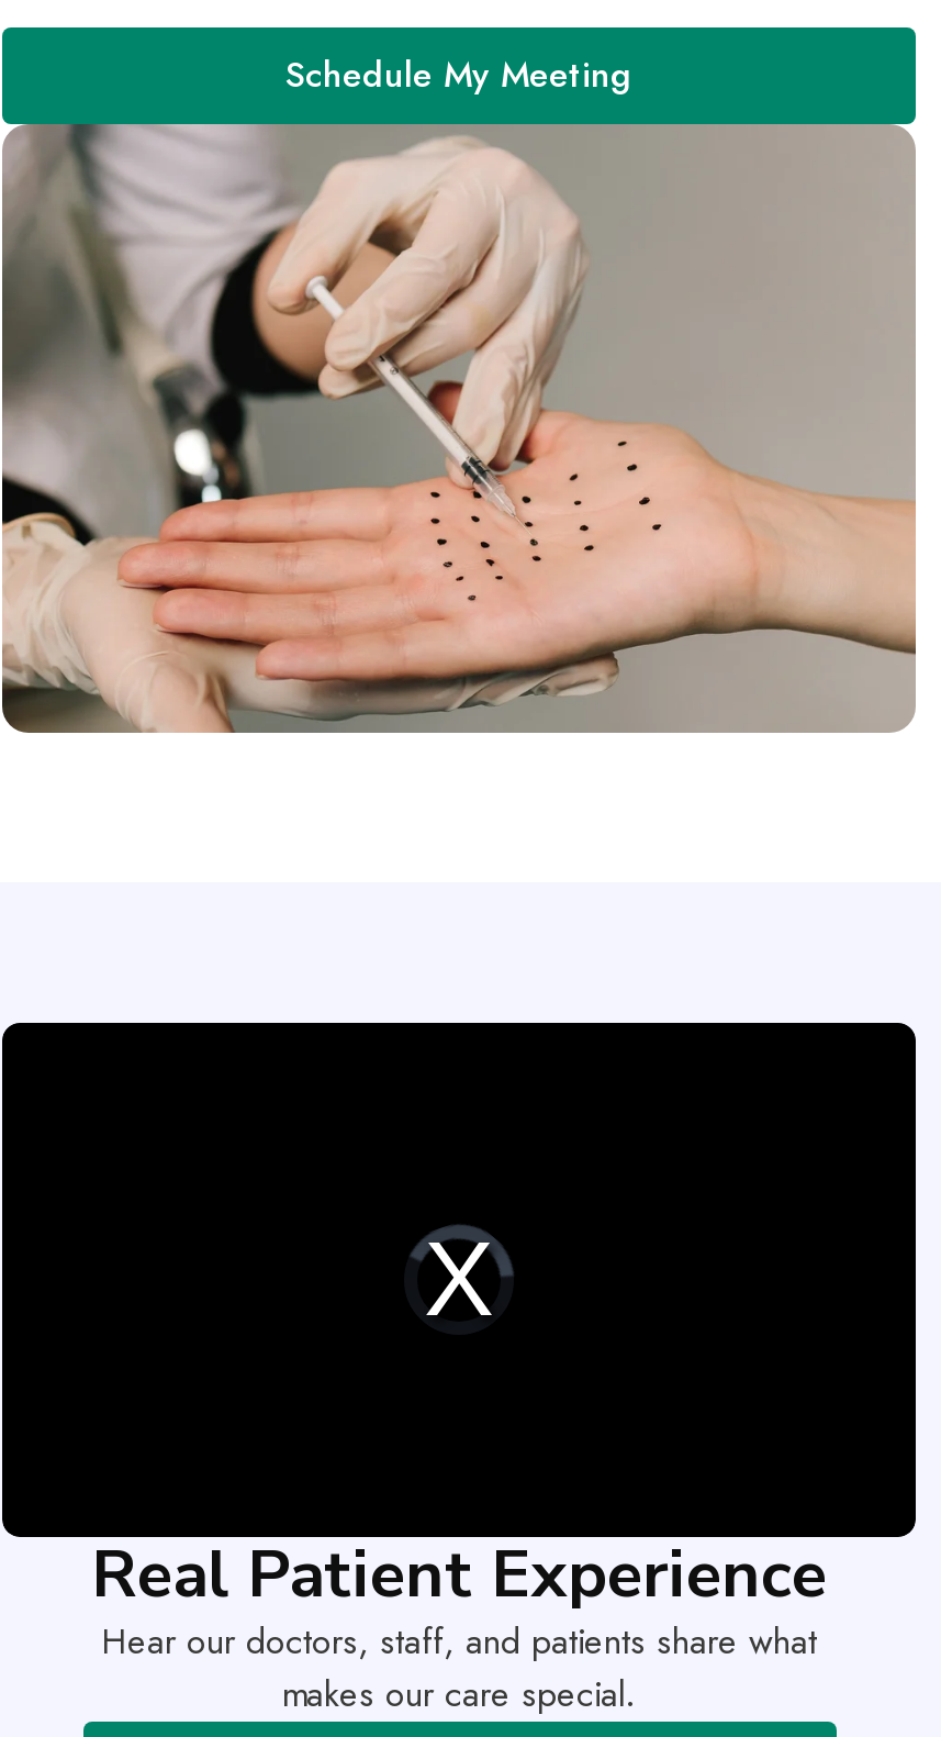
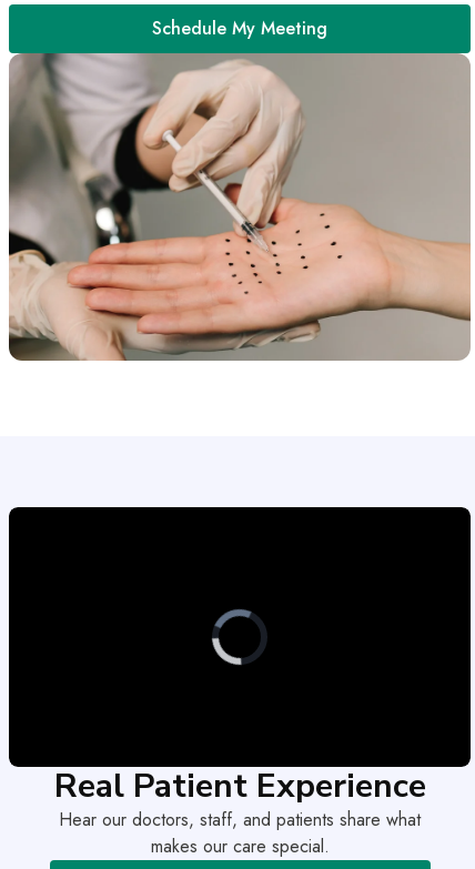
[406,1229,509,1335] [image] -> [211,610,264,666] [image]

